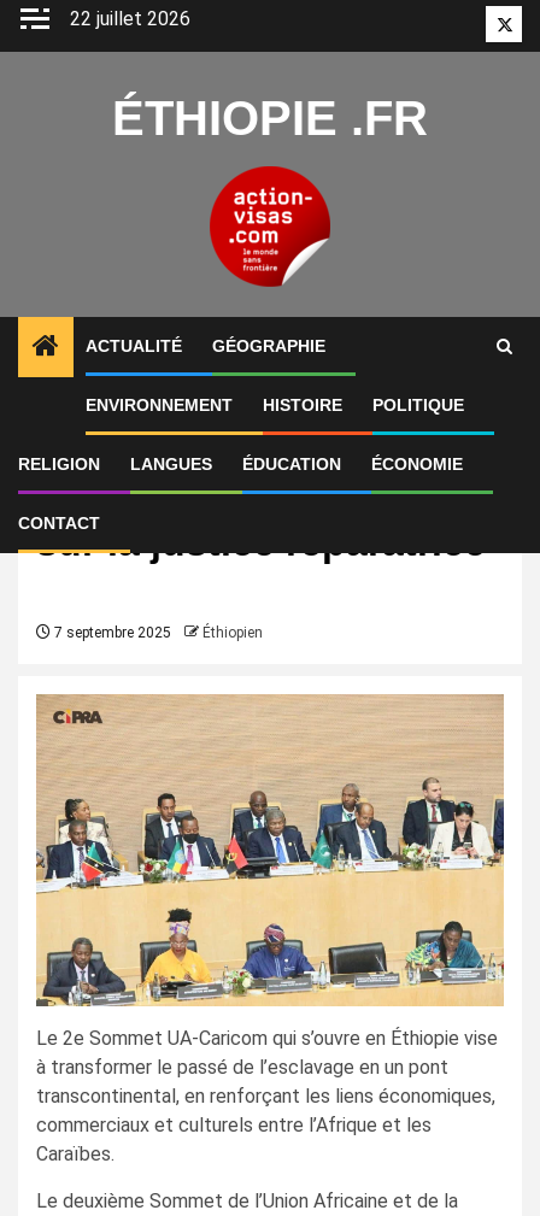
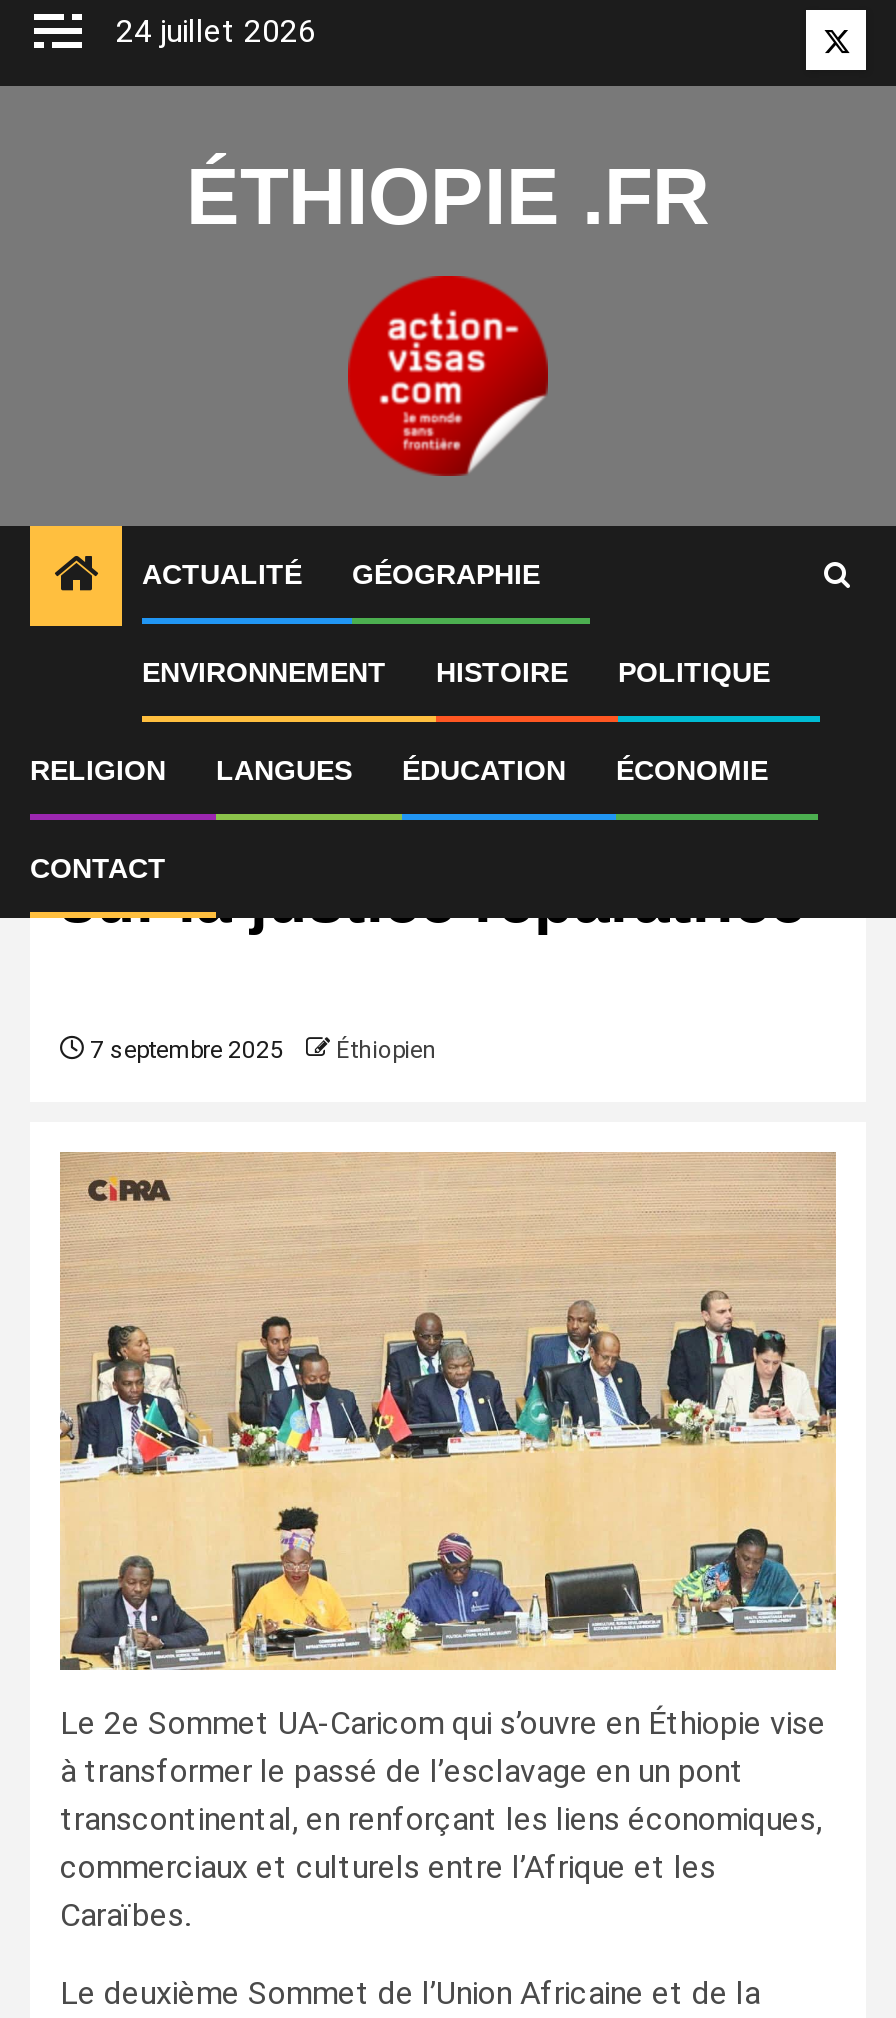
[70,7,190,30] 22 juillet 2026 -> [116,12,316,50] 24 juillet 2026

